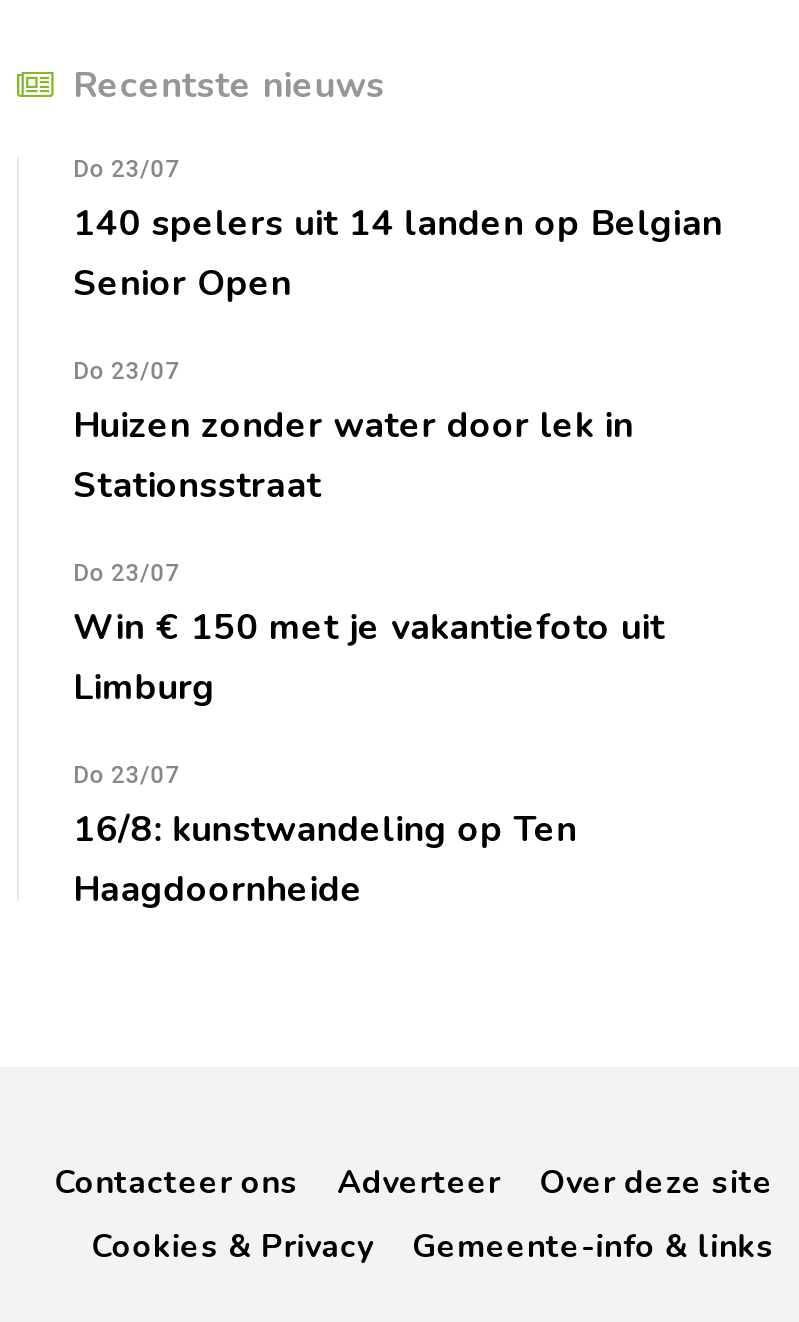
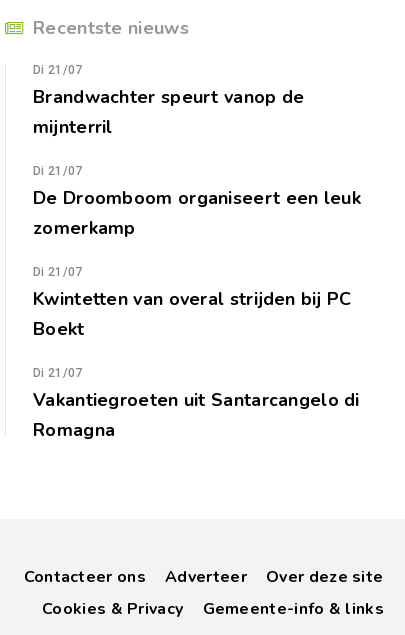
[73,155,723,307] Do 23/07 | 140 spelers uit 14 landen op Belgian | Senior Open -> [33,63,304,139] Di 21/07 | Brandwachter speurt vanop de | mijnterril
[73,357,634,509] Do 23/07 | Huizen zonder water door lek in | Stationsstraat -> [33,164,361,240] Di 21/07 | De Droomboom organiseert een leuk | zomerkamp
[73,559,665,711] Do 23/07 | Win € 150 met je vakantiefoto uit | Limburg -> [33,265,351,341] Di 21/07 | Kwintetten van overal strijden bij PC | Boekt
[73,761,577,913] Do 23/07 | 16/8: kunstwandeling op Ten | Haagdoornheide -> [33,366,360,442] Di 21/07 | Vakantiegroeten uit Santarcangelo di | Romagna

